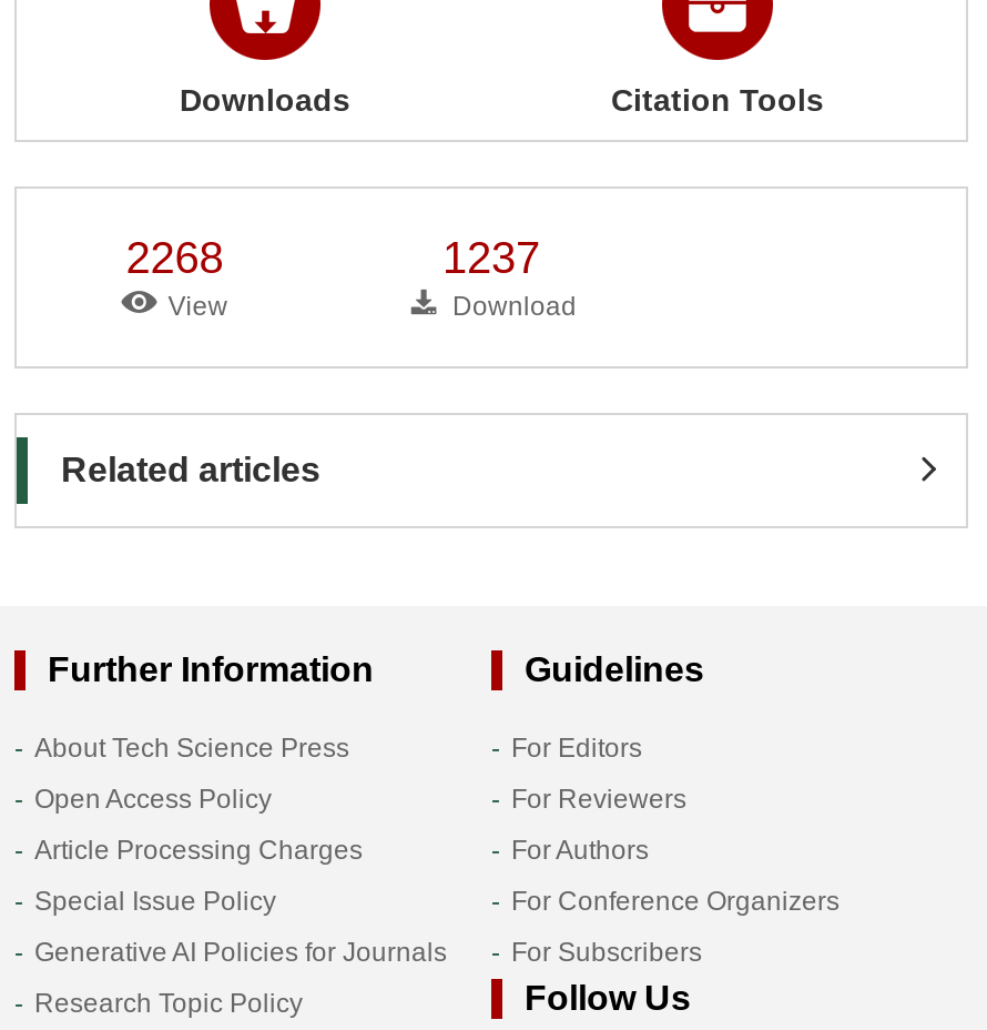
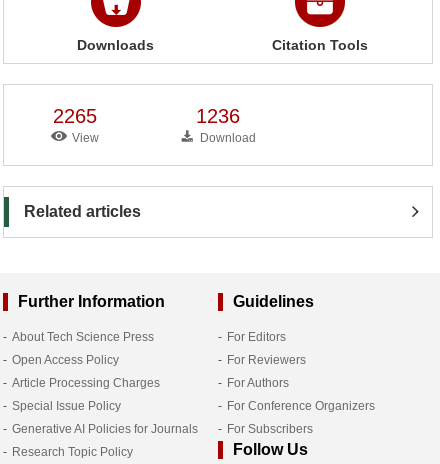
[126,232,224,281] 2268 -> [53,104,97,126] 2265
[442,232,540,281] 1237 -> [196,104,240,126] 1236

